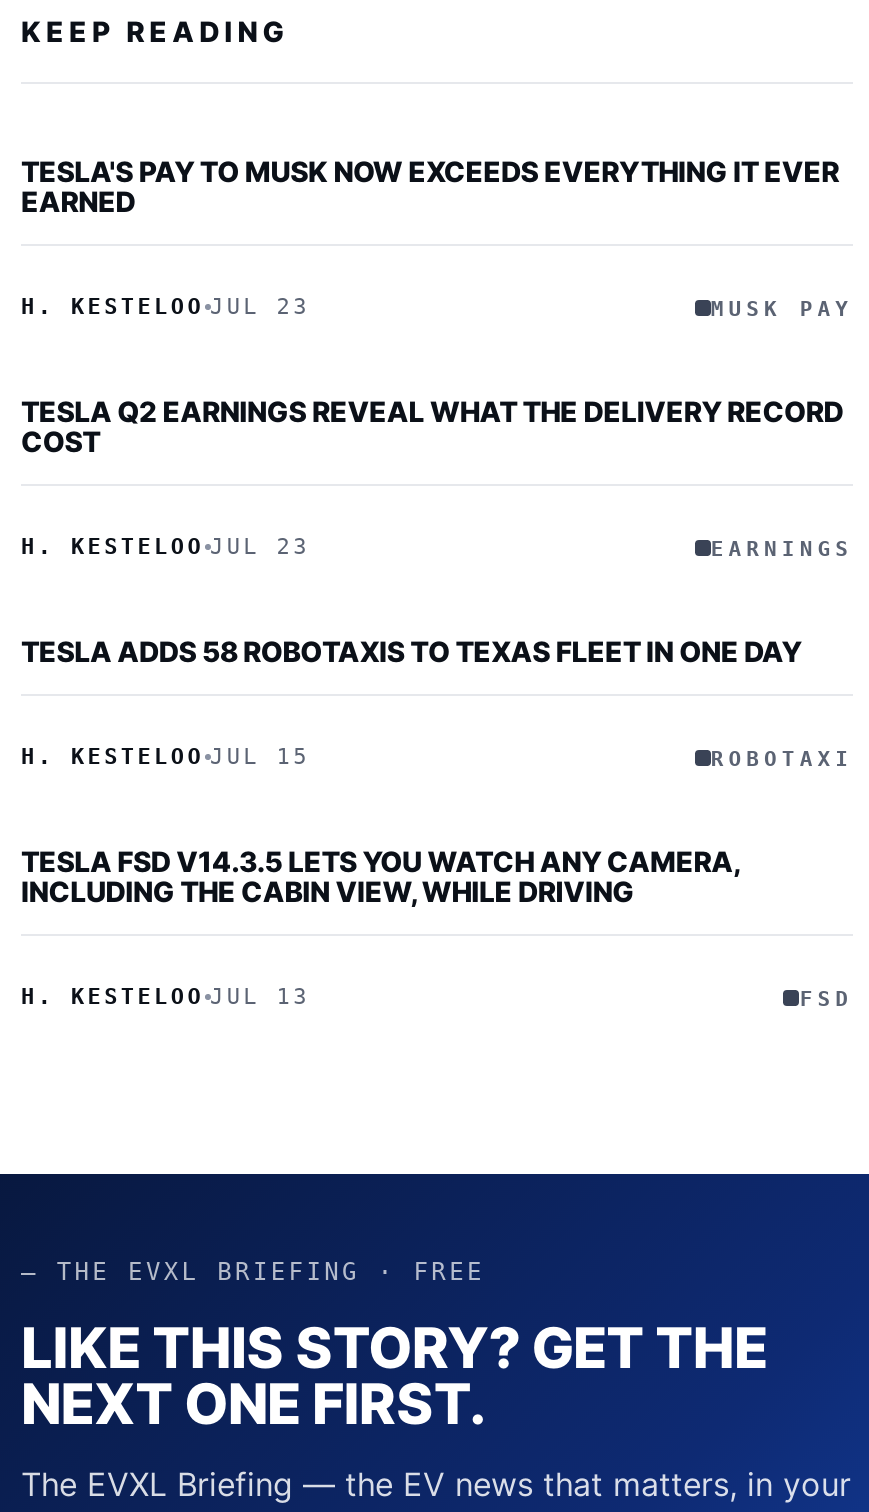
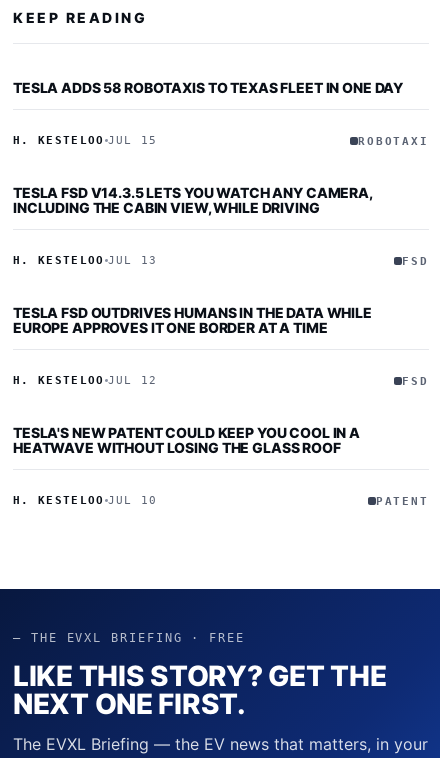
[21,154,853,560] TESLA'S PAY TO MUSK NOW EXCEEDS EVERYTHING IT EVER | EARNED | H. KESTELOO JUL 23 | MUSK PAY | TESLA Q2 EARNINGS REVEAL WHAT THE DELIVERY RECORD | COST | H. KESTELOO JUL 23 | EARNINGS -> none
moved [21,634,853,1010] -> [13,79,429,267]: TESLA ADDS 58 ROBOTAXIS TO TEXAS FLEET IN ONE DAY | H. KESTELOO JUL 15 | ROBOTAXI | TESLA FSD V14.3.5 LETS YOU WATCH ANY CAMERA, | INCLUDING THE CABIN VIEW, WHILE DRIVING | H. KESTELOO JUL 13 | FSD
none -> [13,304,429,507] TESLA FSD OUTDRIVES HUMANS IN THE DATA WHILE | EUROPE APPROVES IT ONE BORDER AT A TIME | H. KESTELOO JUL 12 | FSD | TESLA'S NEW PATENT COULD KEEP YOU COOL IN A | HEATWAVE WITHOUT LOSING THE GLASS ROOF | H. KESTELOO JUL 10 | PATENT

